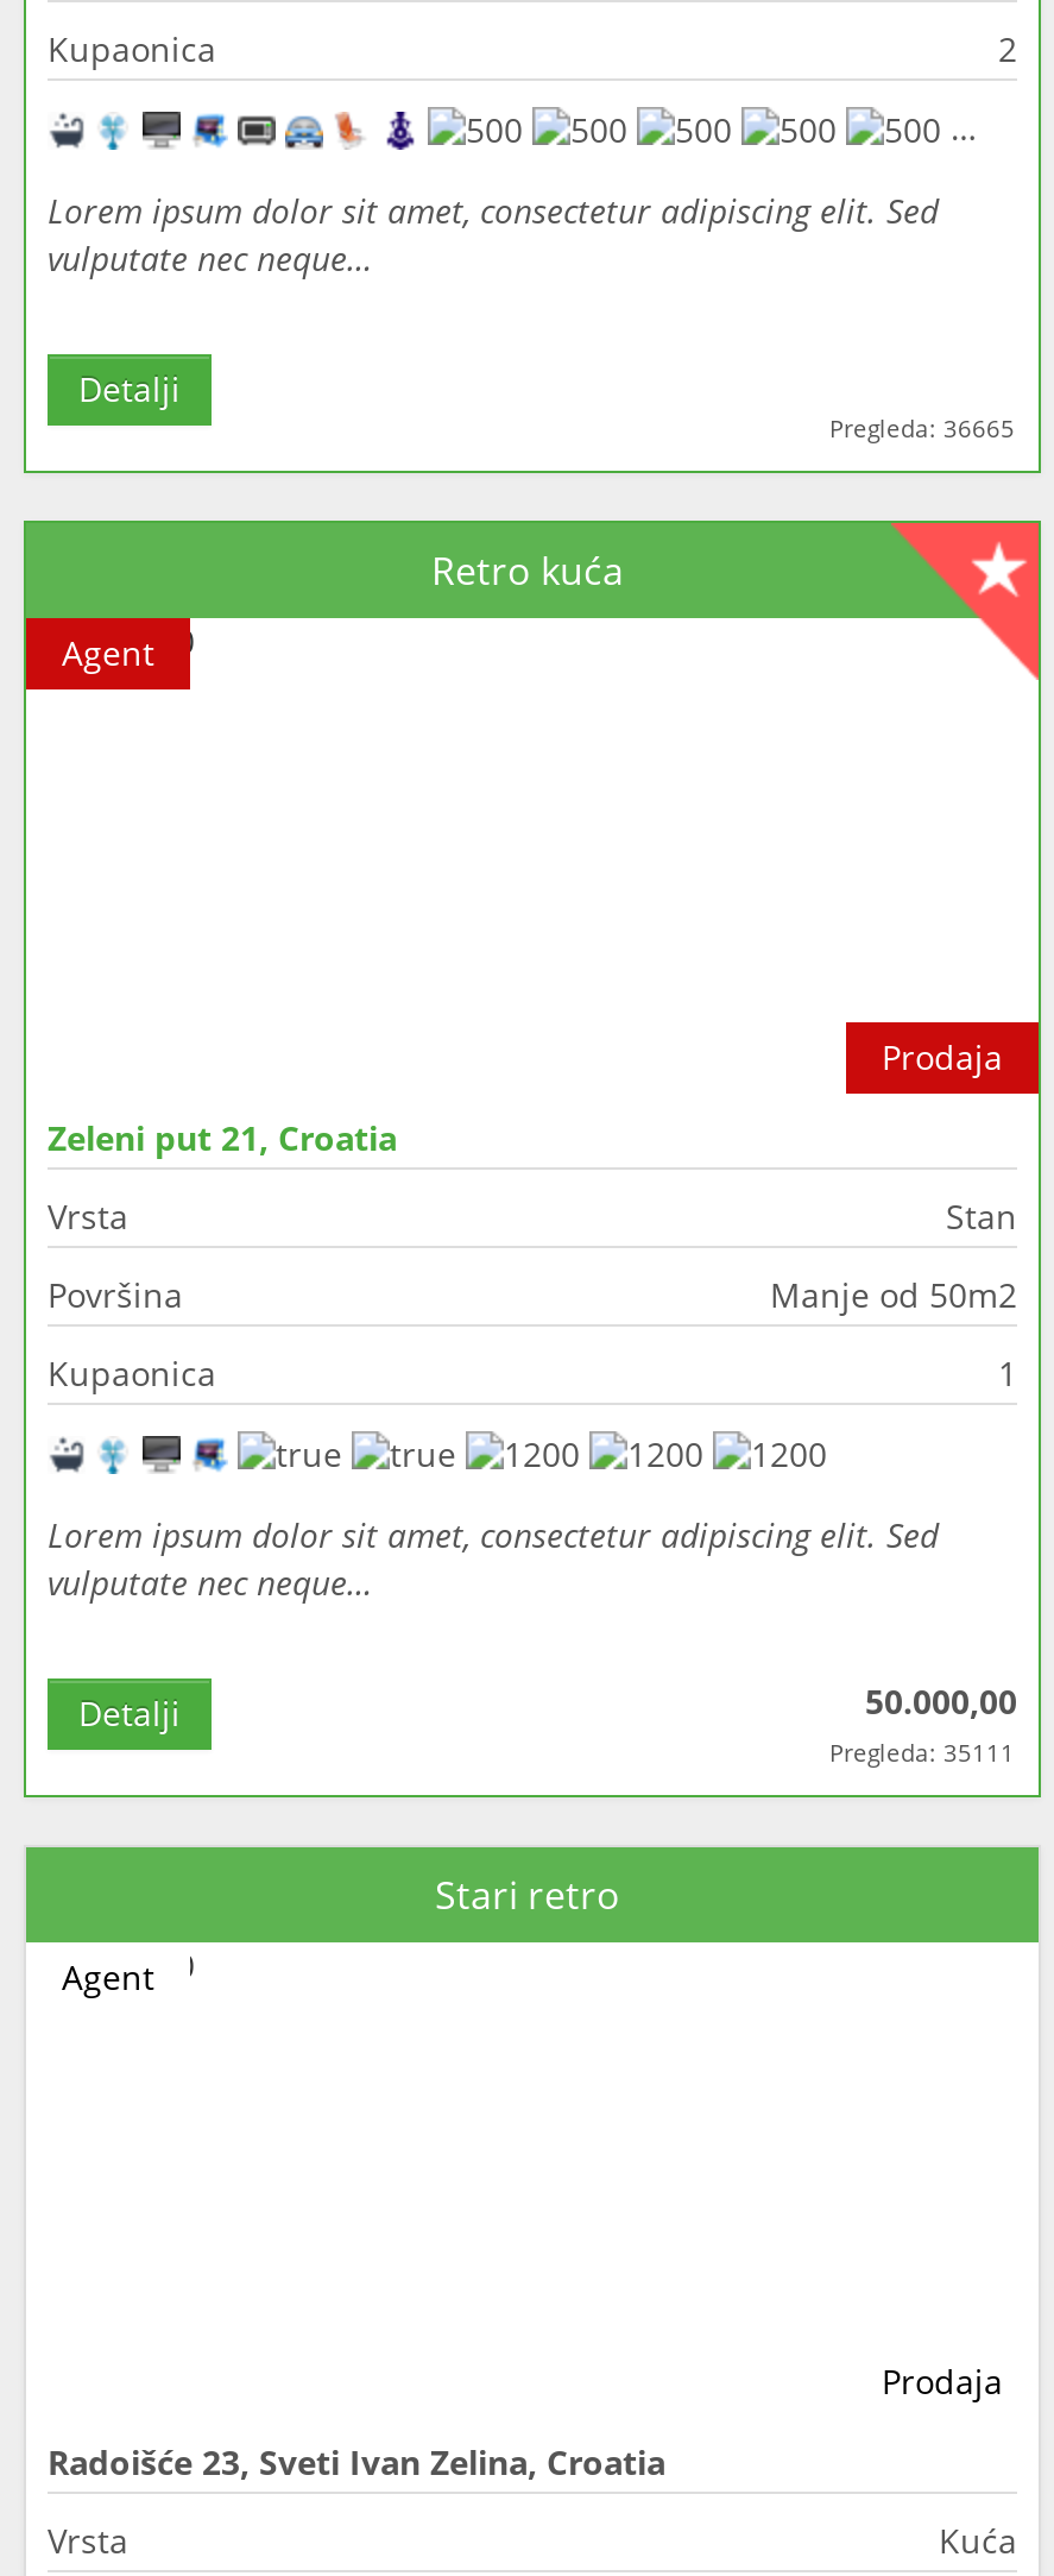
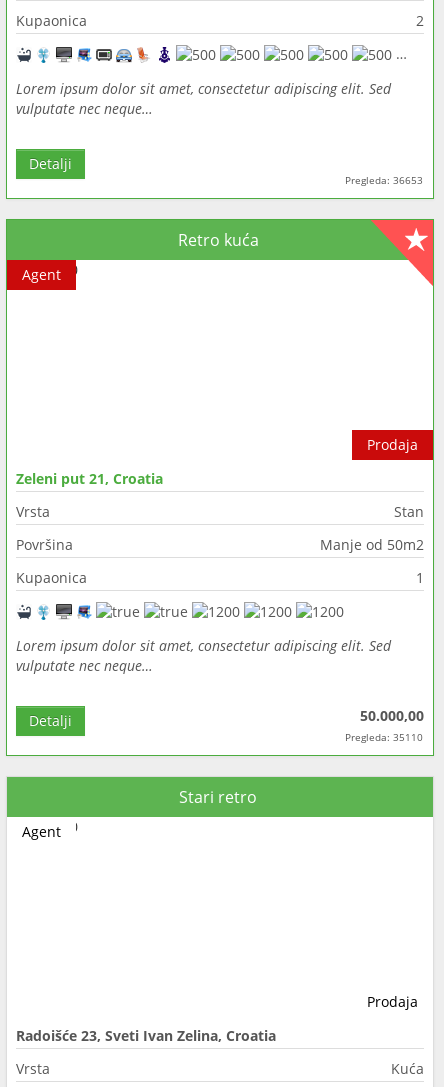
[829,411,1015,445] Pregleda: 36665 -> [345,173,423,187] Pregleda: 36653
[829,1736,1015,1769] Pregleda: 35111 -> [345,730,423,744] Pregleda: 35110

